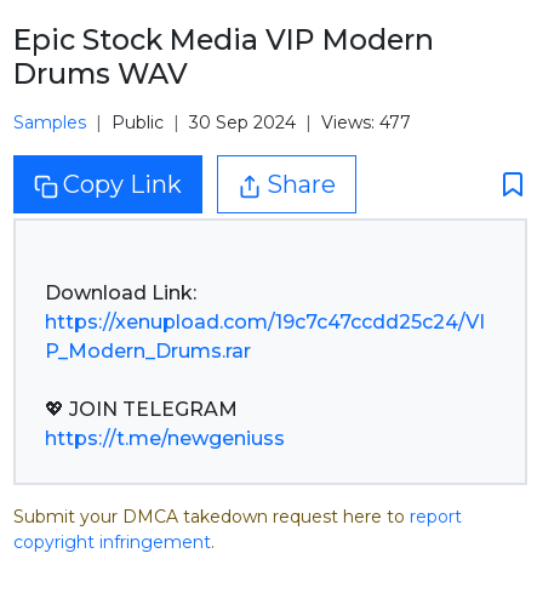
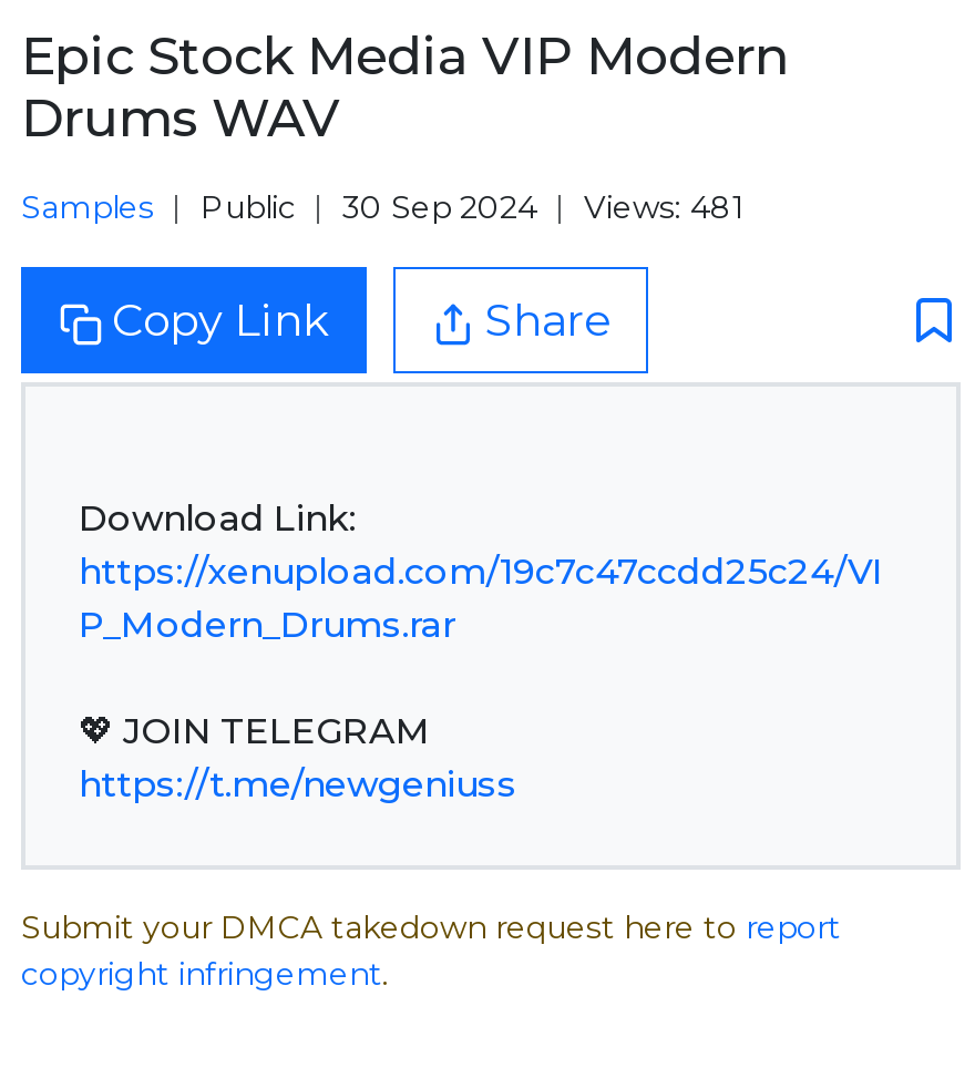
[13,112,411,133] Samples Public 30 Sep 2024 Views: 477 -> [21,187,746,227] Samples Public 30 Sep 2024 Views: 481

